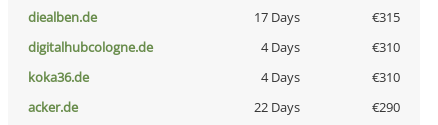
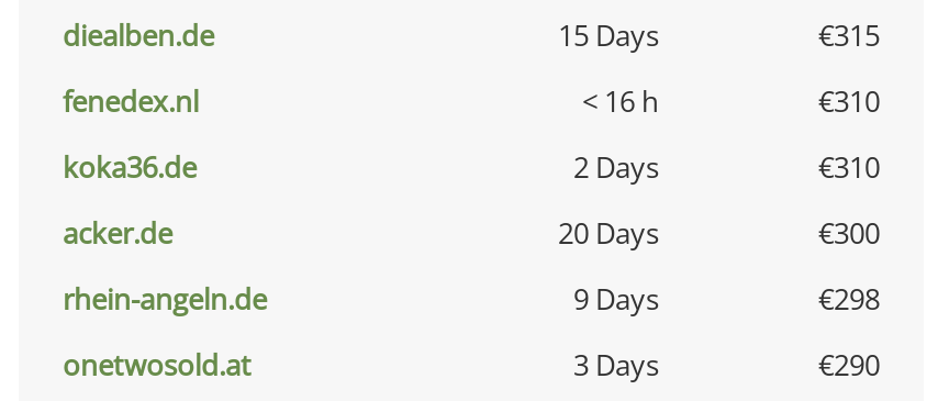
[253,8,299,26] 17 Days -> [558,15,659,55] 15 Days
[28,38,299,56] digitalhubcologne.de | 4 Days -> [63,81,659,121] fenedex.nl | < 16 h
[260,68,299,86] 4 Days -> [573,147,659,187] 2 Days
[253,98,299,116] 22 Days -> [63,213,880,385] 20 Days | €300 | rhein-angeln.de | 9 Days | €298 | onetwosold.at | 3 Days

